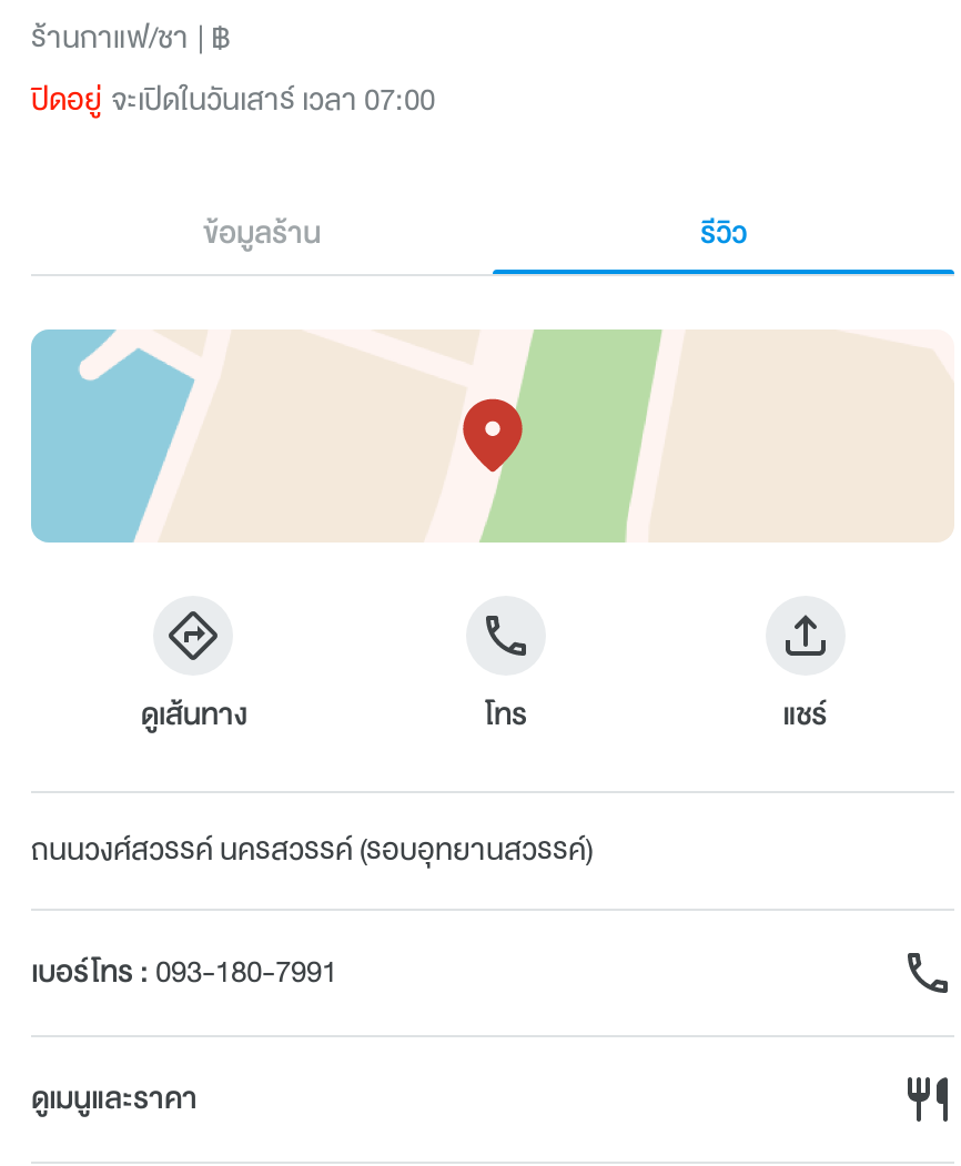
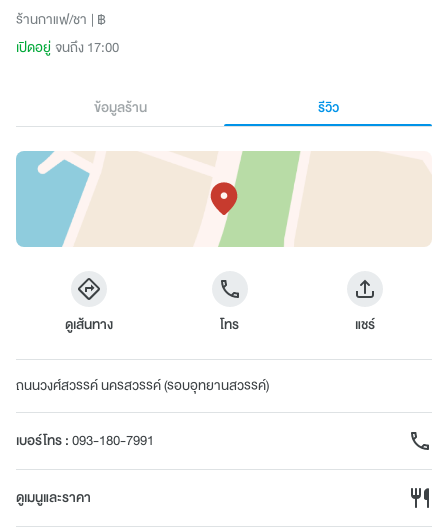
[31,77,435,123] ปิดอยู่ จะเปิดในวันเสาร์ เวลา 07:00 -> [16,37,119,58] เปิดอยู่ จนถึง 17:00

